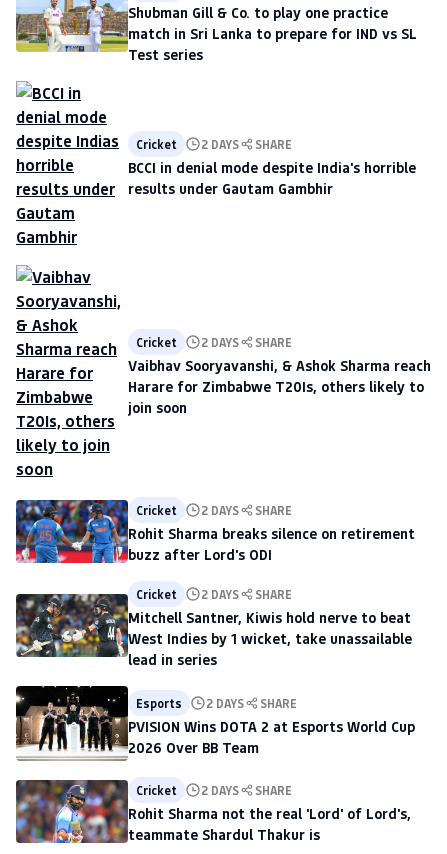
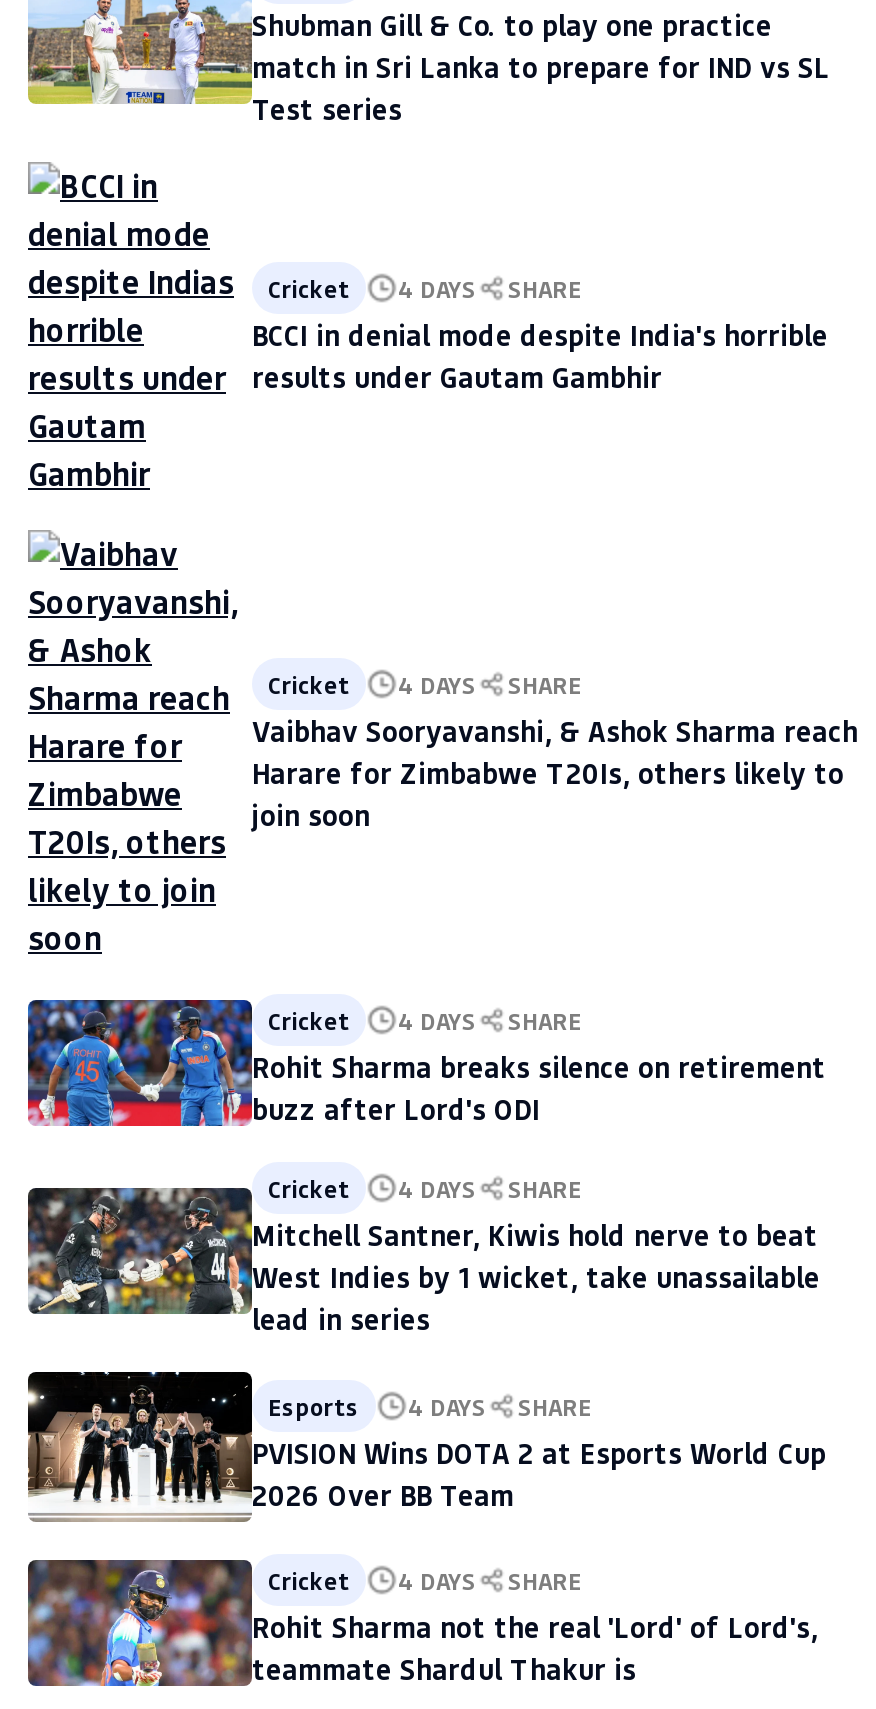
[136,136,292,152] Cricket 2 DAYS SHARE -> [268,273,582,305] Cricket 4 DAYS SHARE
[136,334,292,350] Cricket 2 DAYS SHARE -> [268,668,582,700] Cricket 4 DAYS SHARE
[136,502,292,518] Cricket 2 DAYS SHARE -> [268,1005,582,1037] Cricket 4 DAYS SHARE
[136,586,292,602] Cricket 2 DAYS SHARE -> [268,1173,582,1205] Cricket 4 DAYS SHARE
[136,695,297,711] Esports 2 DAYS SHARE -> [268,1390,592,1422] Esports 4 DAYS SHARE
[136,782,292,798] Cricket 2 DAYS SHARE -> [268,1564,582,1596] Cricket 4 DAYS SHARE

